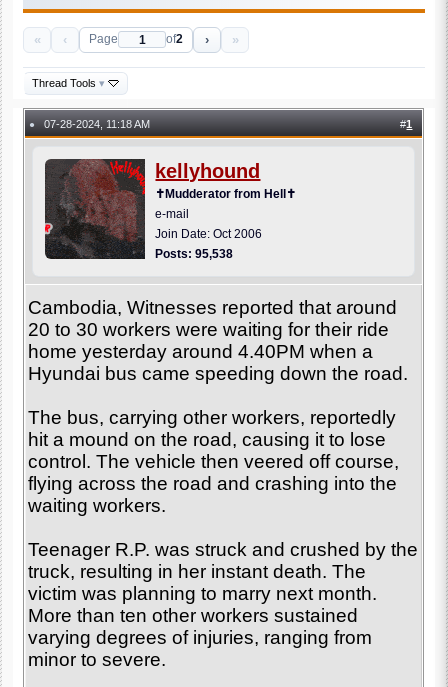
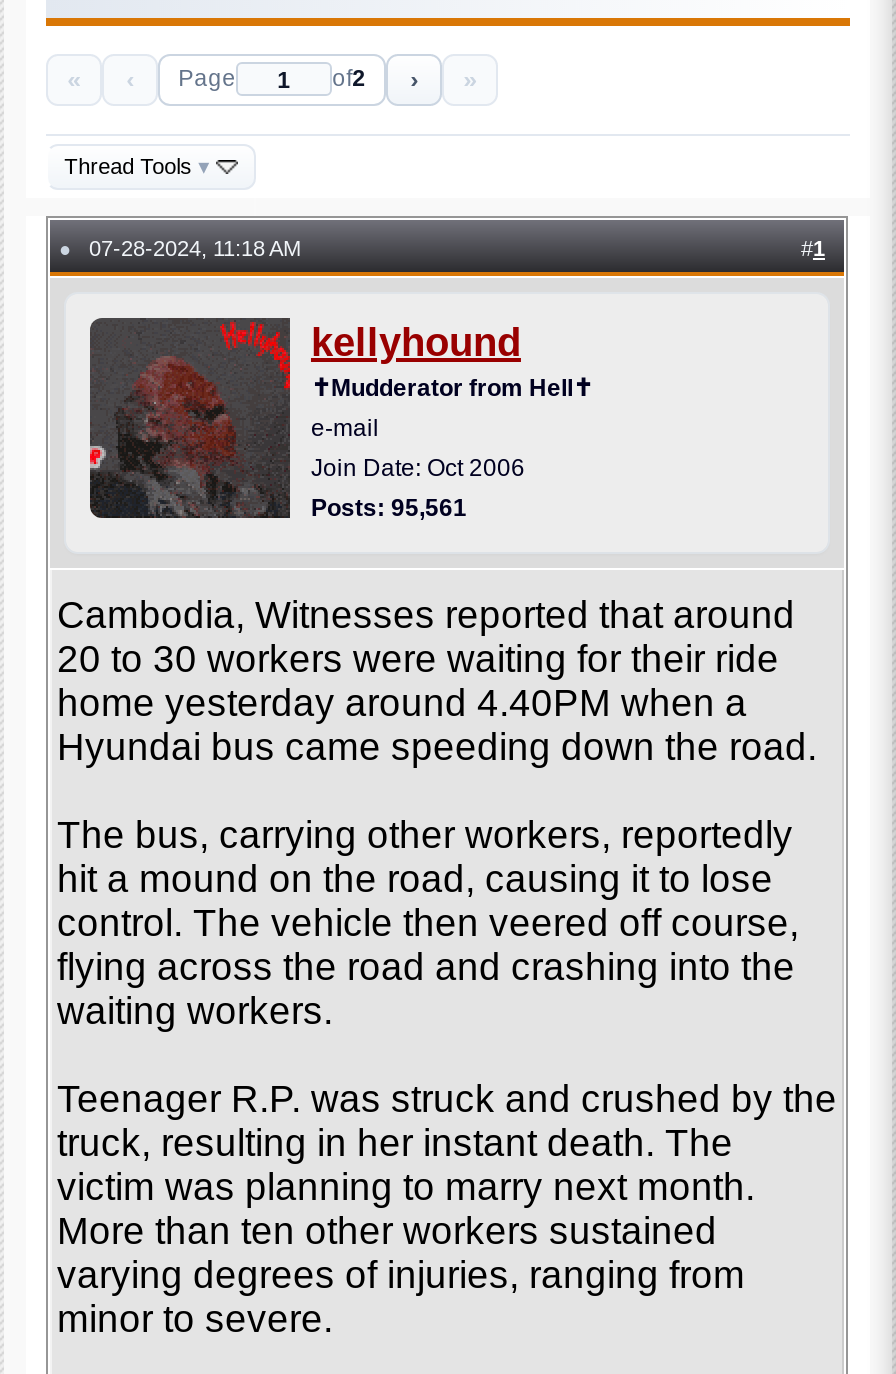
[56,159,233,261] [image] | Posts: 95,538 -> [136,318,467,521] [image] | Posts: 95,561

